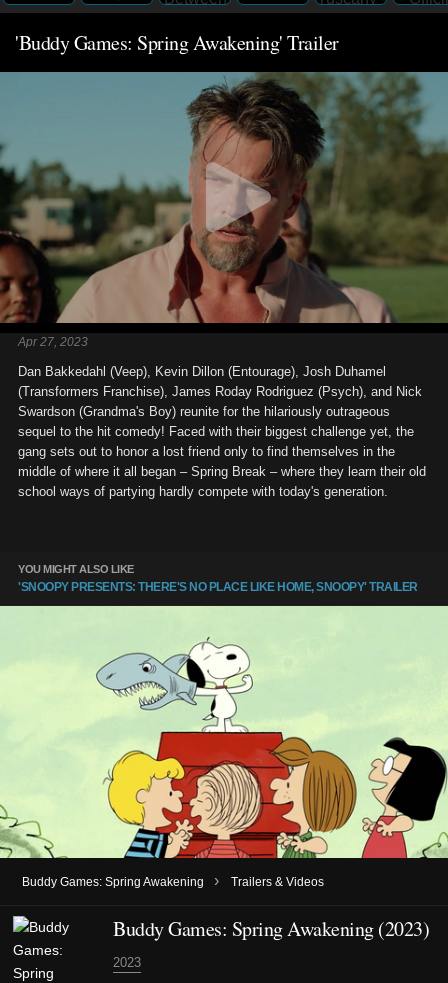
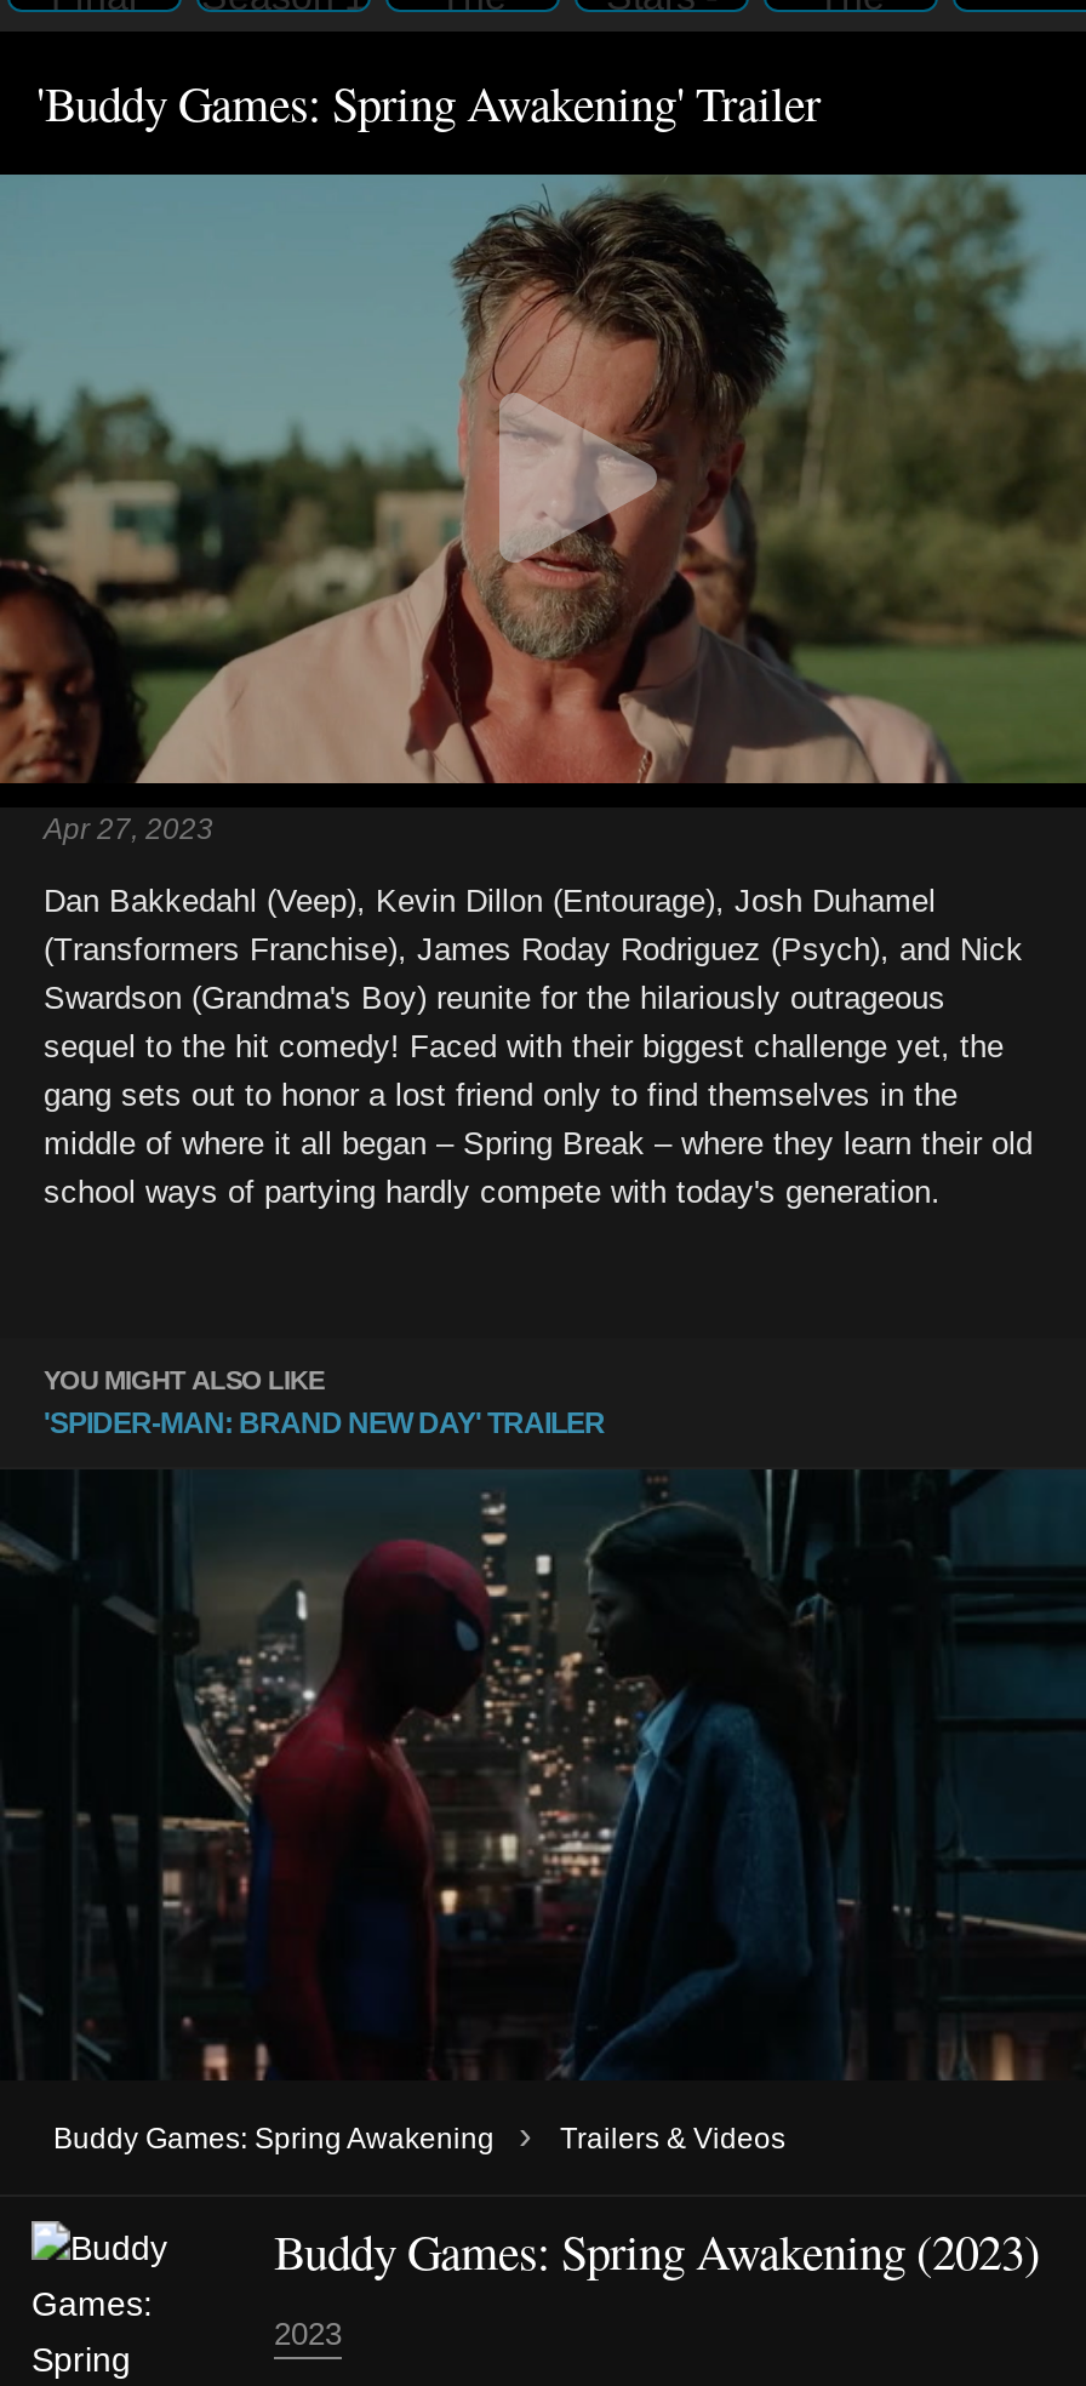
[18,580,417,594] 'SNOOPY PRESENTS: THERE'S NO PLACE LIKE HOME, SNOOPY' TRAILER -> [44,1406,605,1440] 'SPIDER-MAN: BRAND NEW DAY' TRAILER
[3,605,445,859] [image] -> [7,1469,1079,2083] [image]

